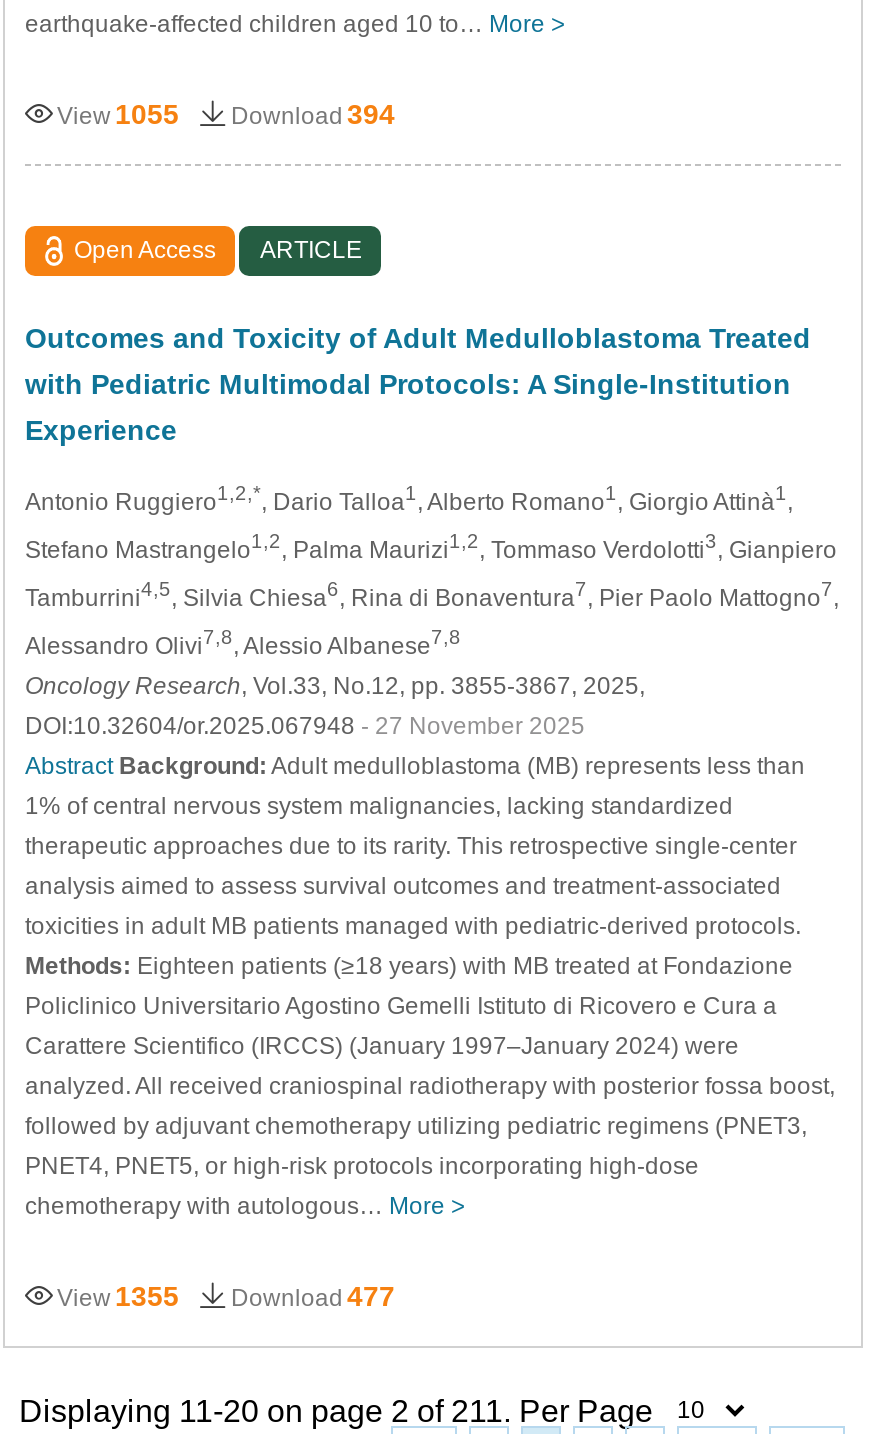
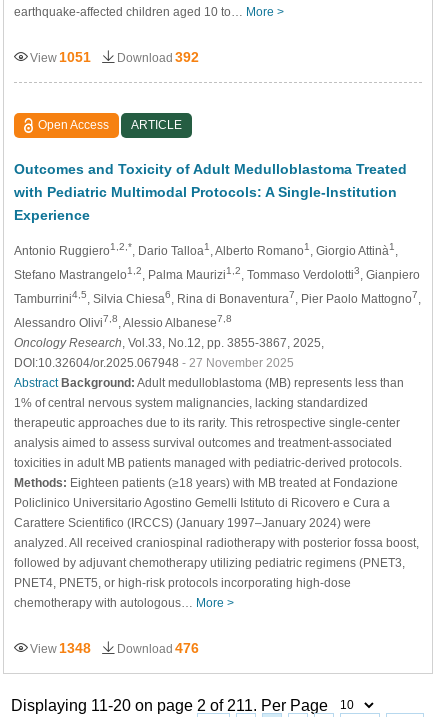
[57,97,179,129] View 1055 -> [30,49,91,65] View 1051
[231,97,395,129] Download 394 -> [117,49,199,65] Download 392
[57,1279,179,1311] View 1355 -> [30,640,91,656] View 1348
[231,1279,395,1311] Download 477 -> [117,640,199,656] Download 476

